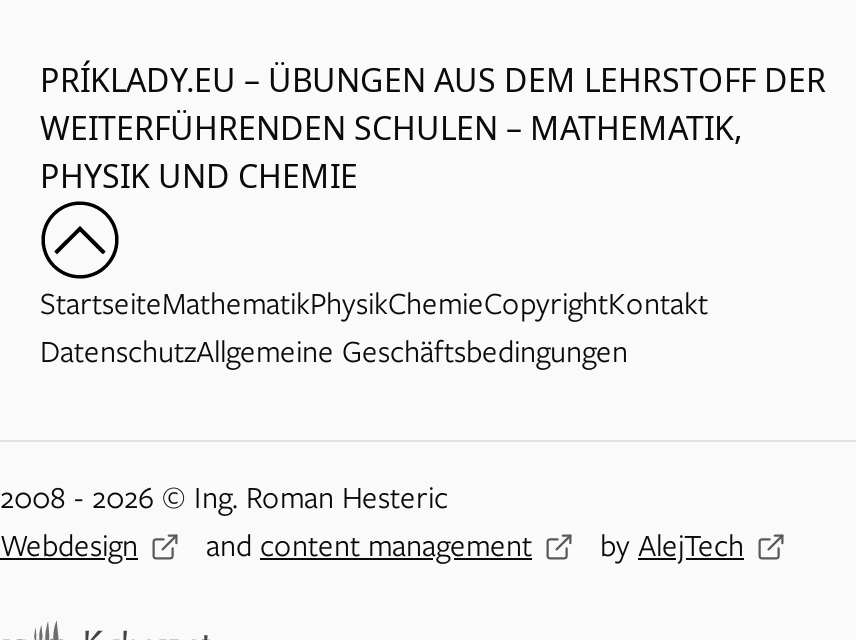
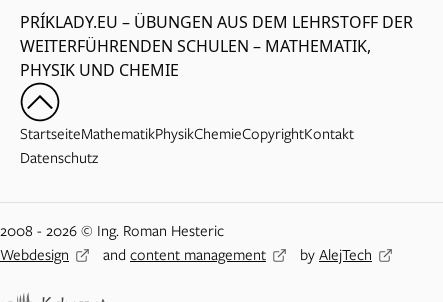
[40,329,628,373] DatenschutzAllgemeine Geschäftsbedingungen -> [20,146,98,168] Datenschutz

